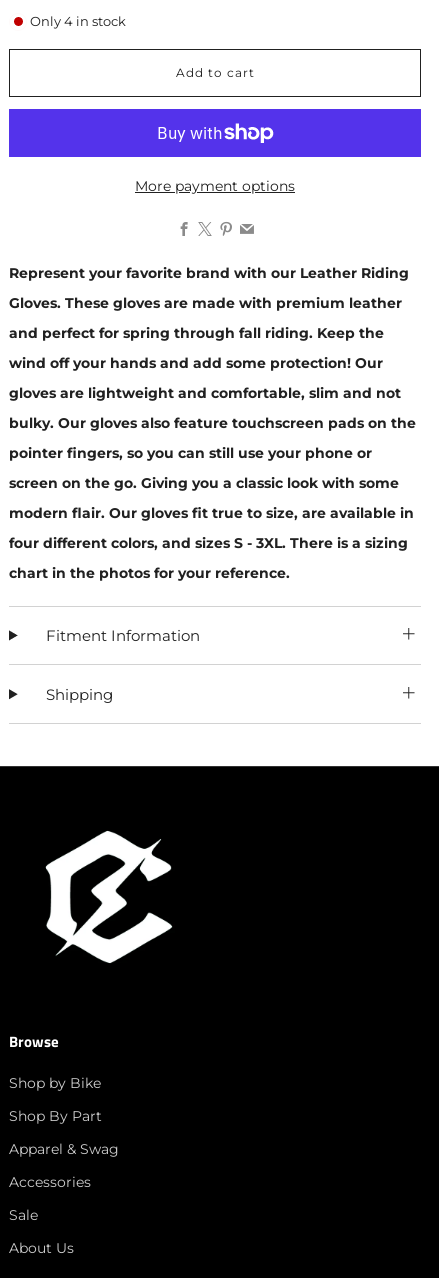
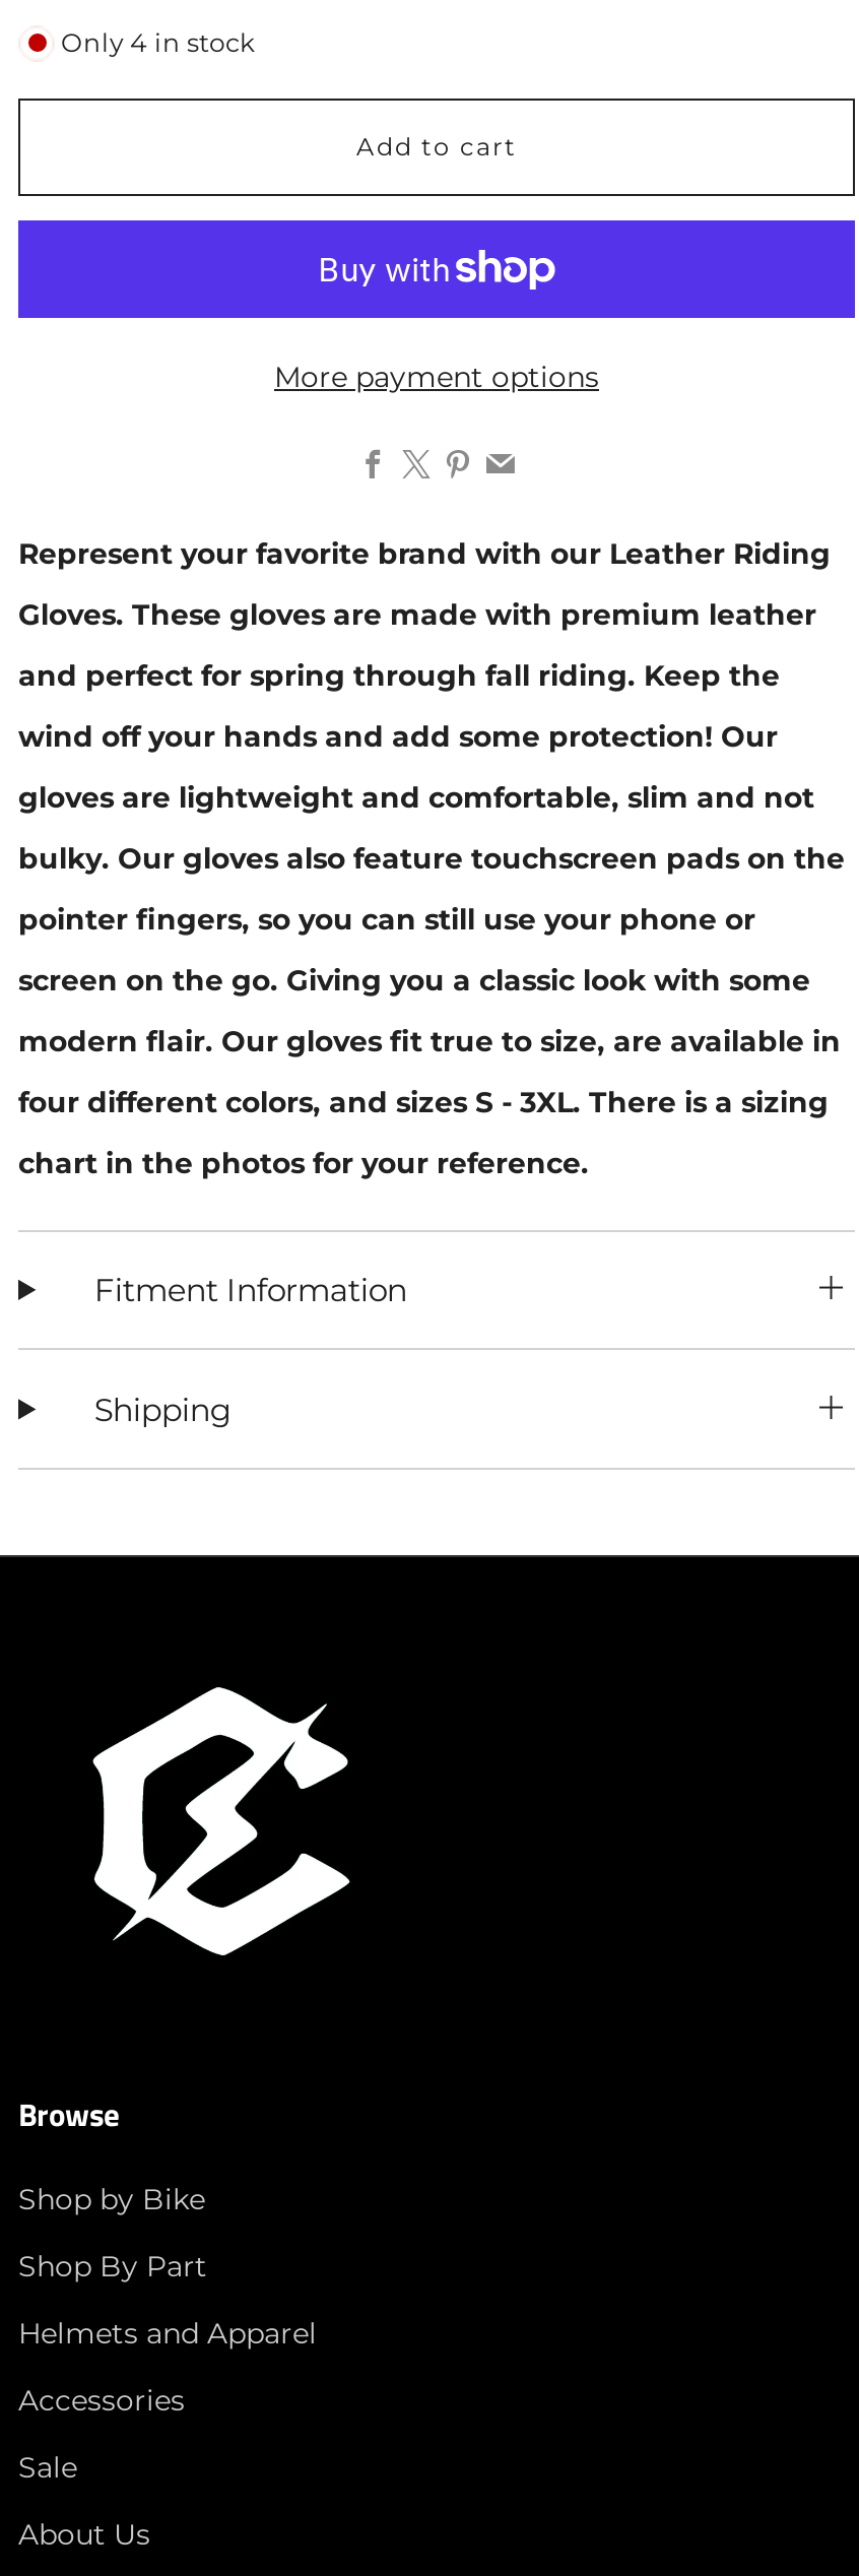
[9,1140,119,1158] Apparel & Swag -> [18,2315,317,2352] Helmets and Apparel

